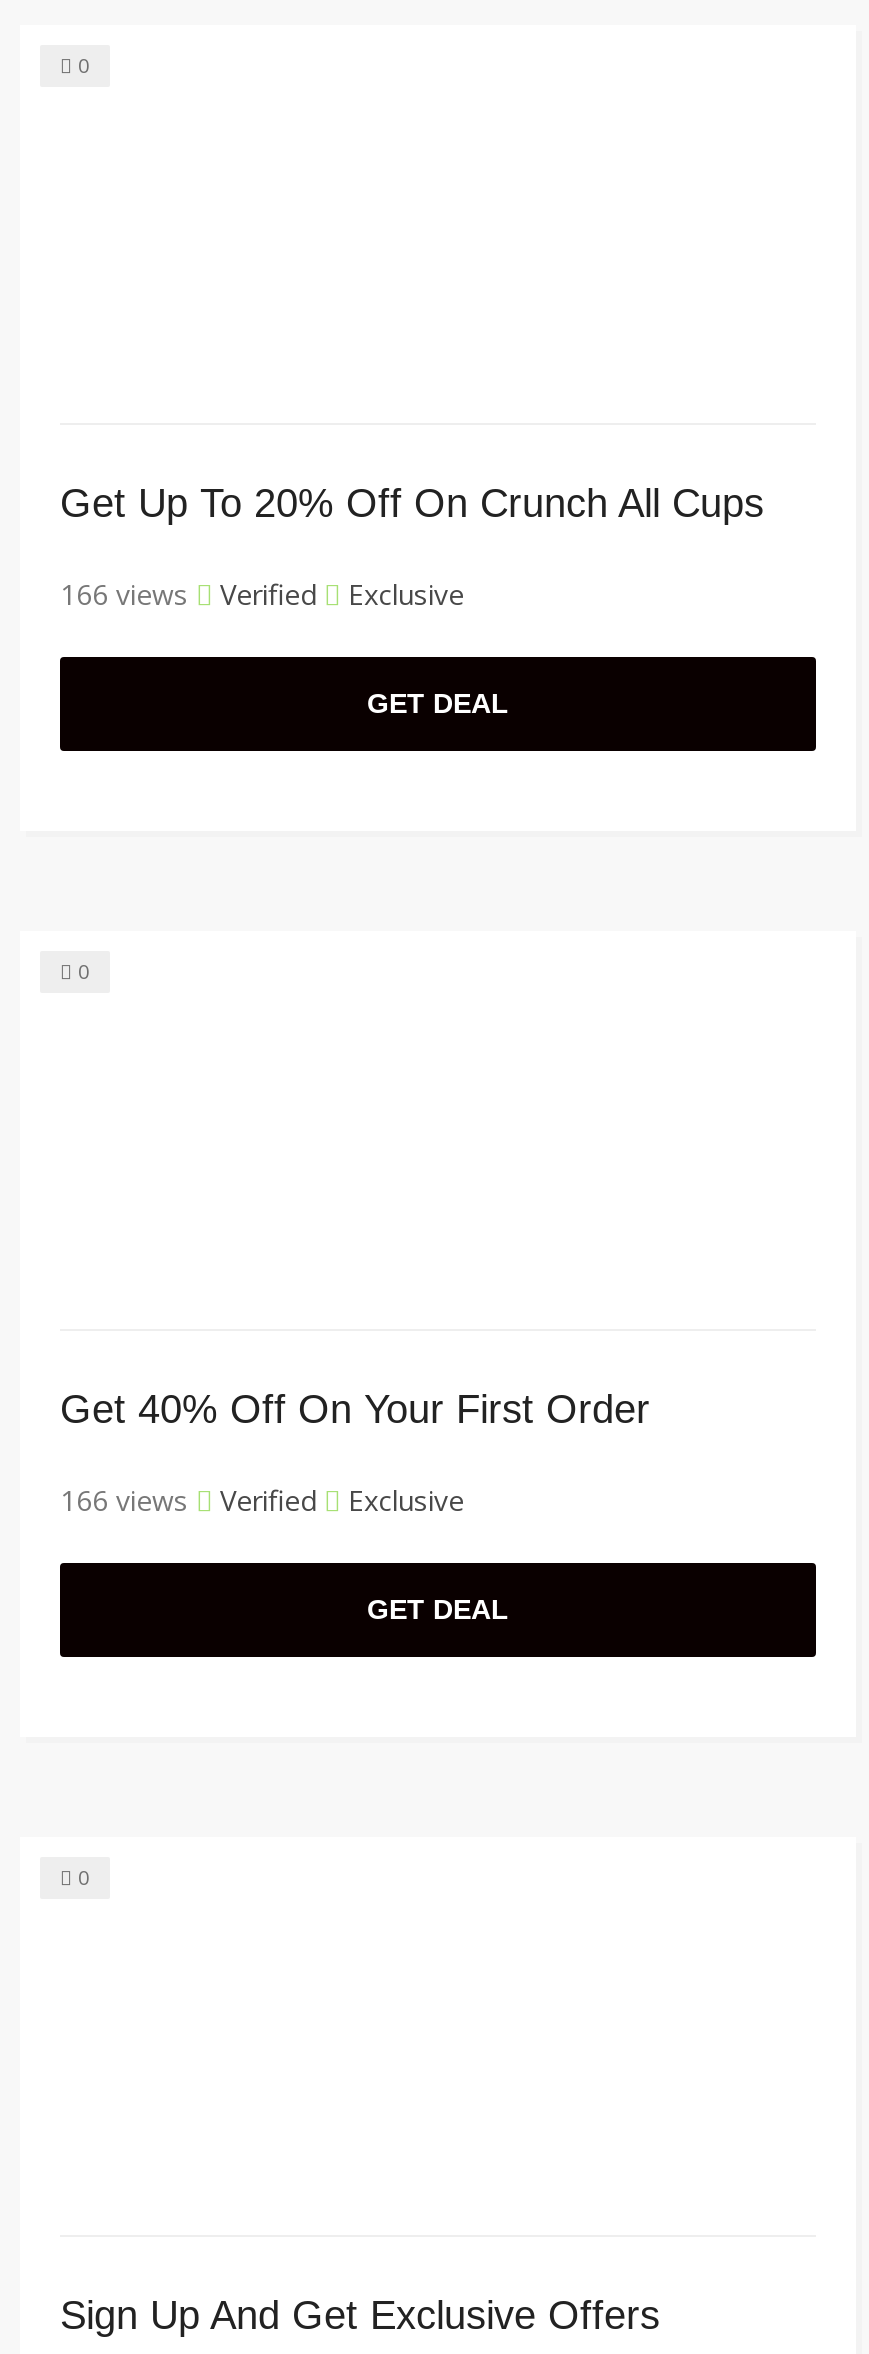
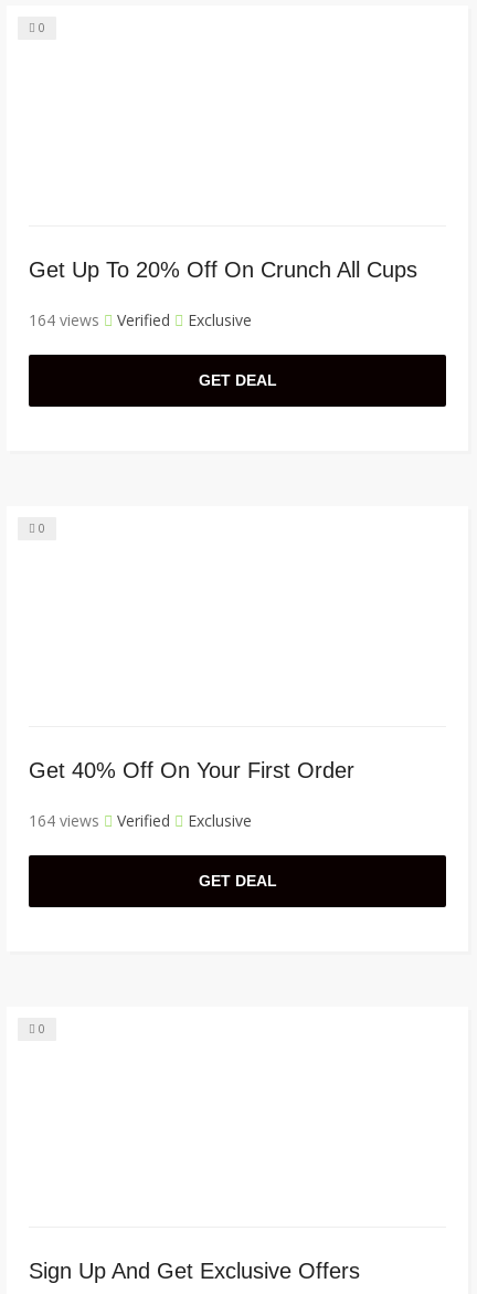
[60,576,464,614] 166 views Verified Exclusive -> [29,310,252,331] 164 views Verified Exclusive
[60,1482,464,1520] 166 views Verified Exclusive -> [29,810,252,831] 164 views Verified Exclusive

